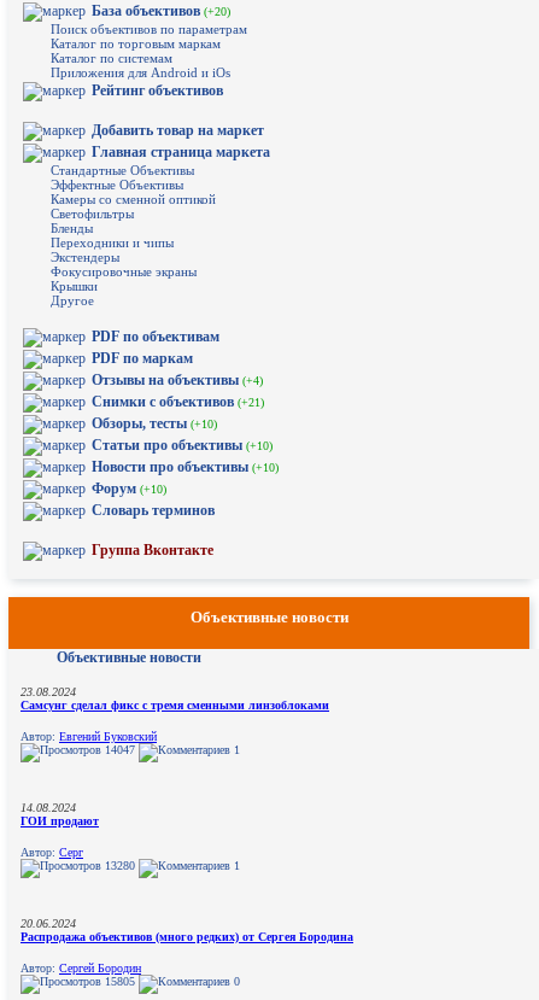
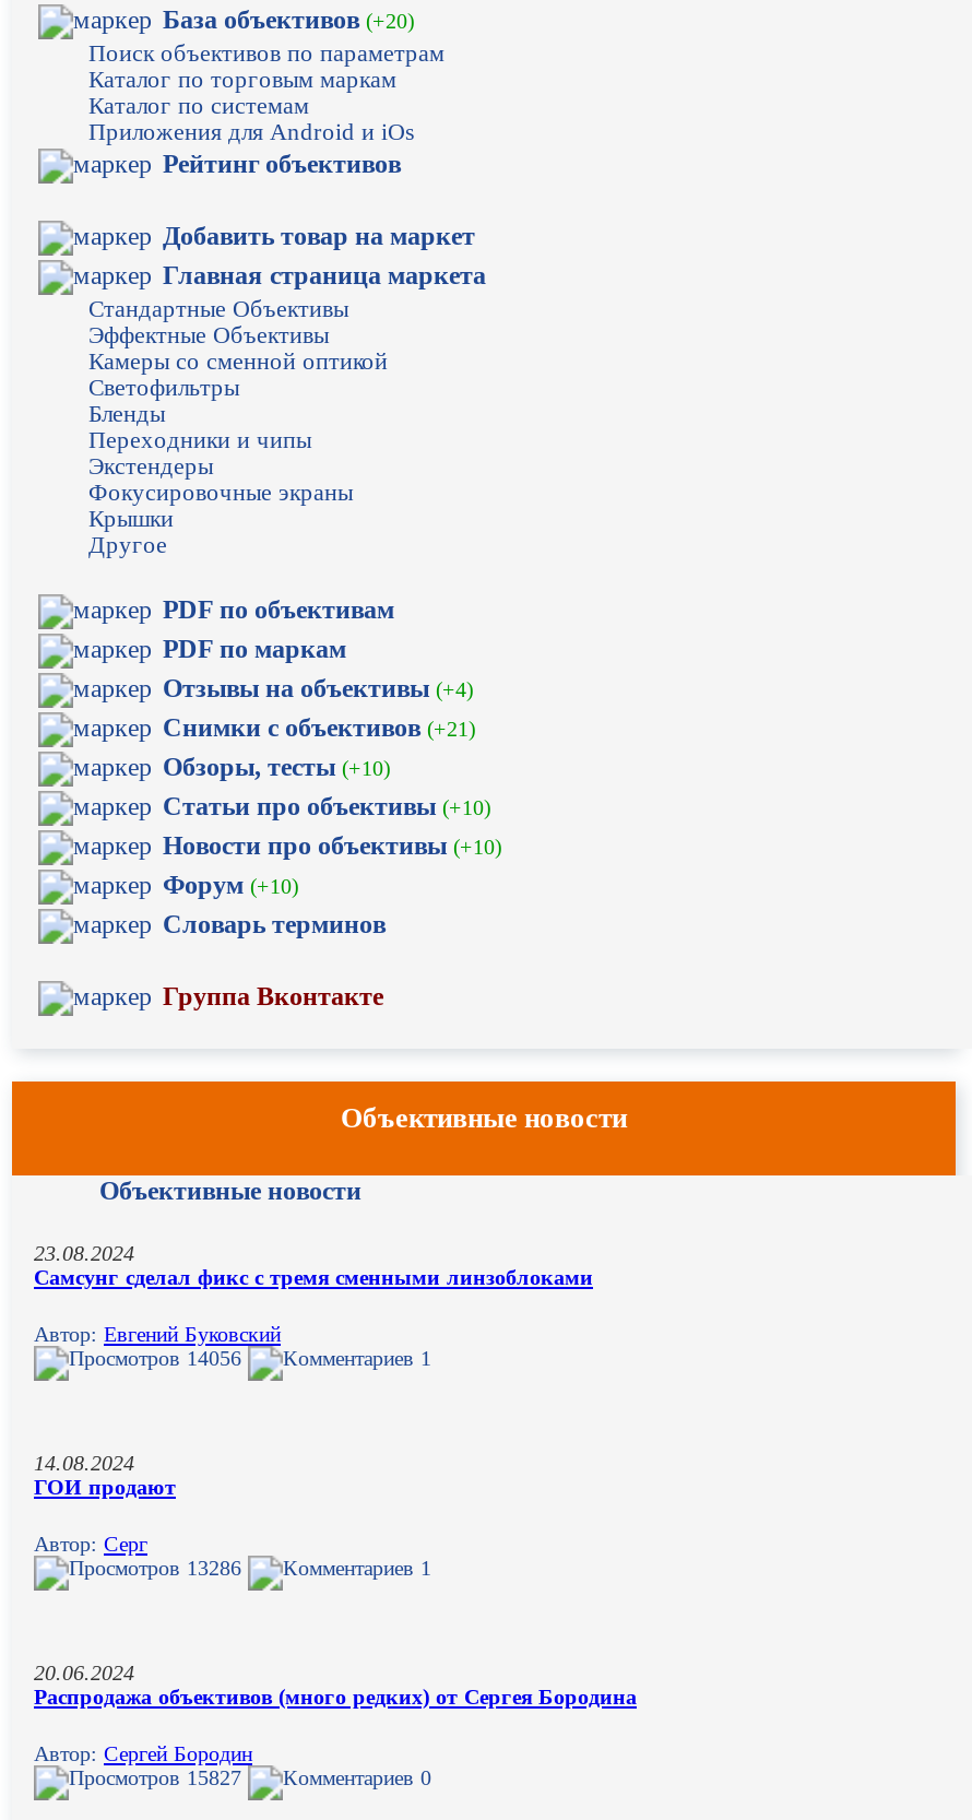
[101,744,139,757] 14047 -> [180,1347,248,1371] 14056
[101,859,139,873] 13280 -> [180,1557,248,1581] 13286
[101,975,139,988] 15805 -> [180,1766,248,1790] 15827

